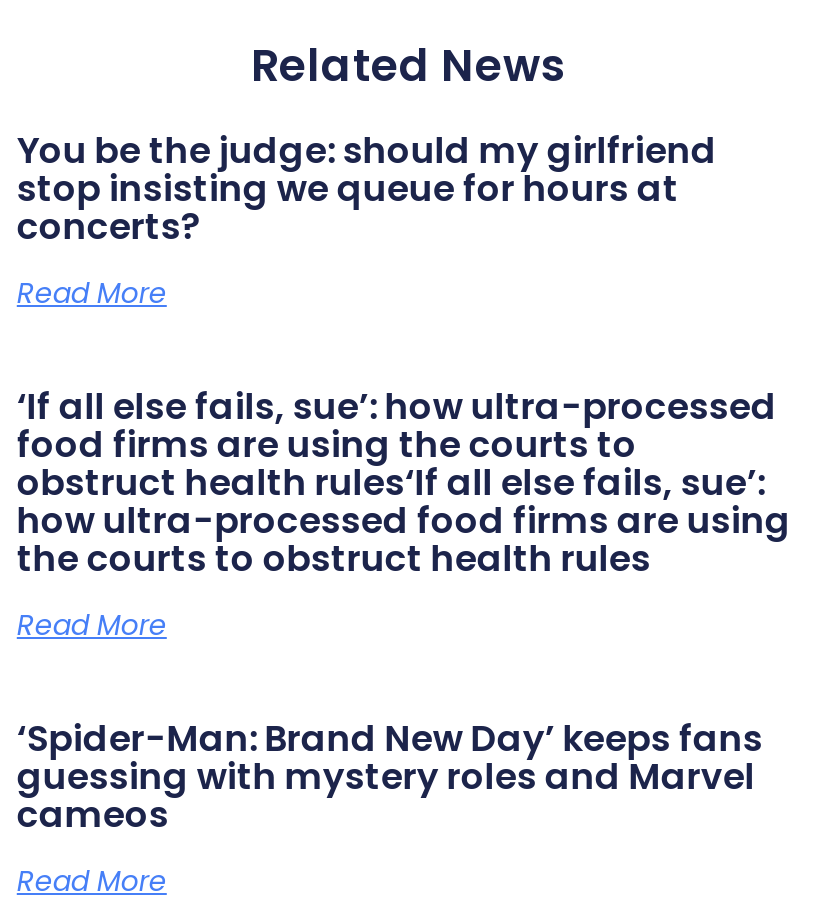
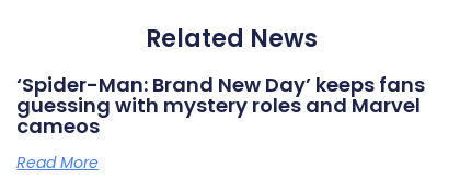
[17,124,791,644] You be the judge: should my girlfriend | stop insisting we queue for hours at | concerts? | Read More | ‘If all else fails, sue’: how ultra-processed | food firms are using the courts to | obstruct health rules‘If all else fails, sue’: | how ultra-processed food firms are using | the courts to obstruct health rules | Read More -> none

